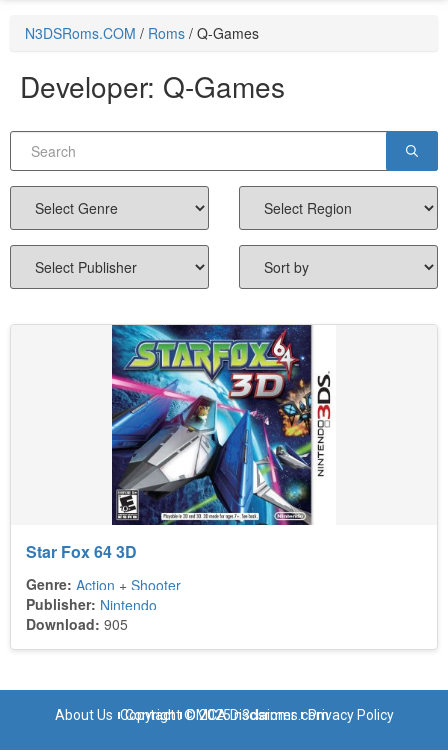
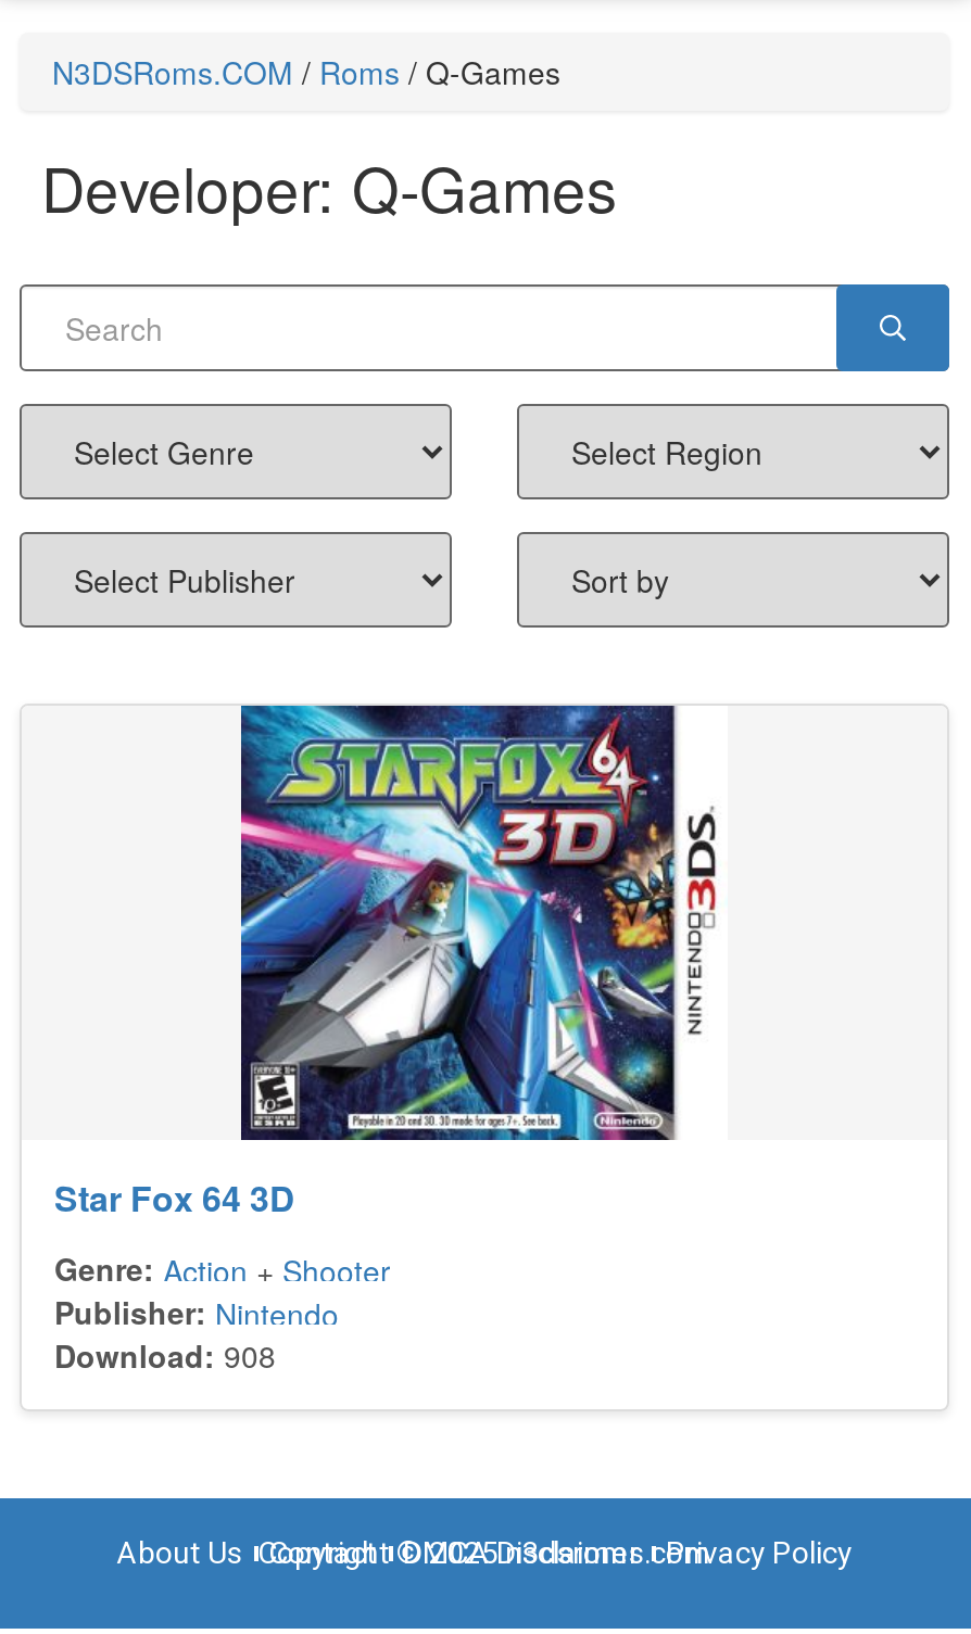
[26,614,128,634] Download: 905 -> [54,1333,276,1377] Download: 908

